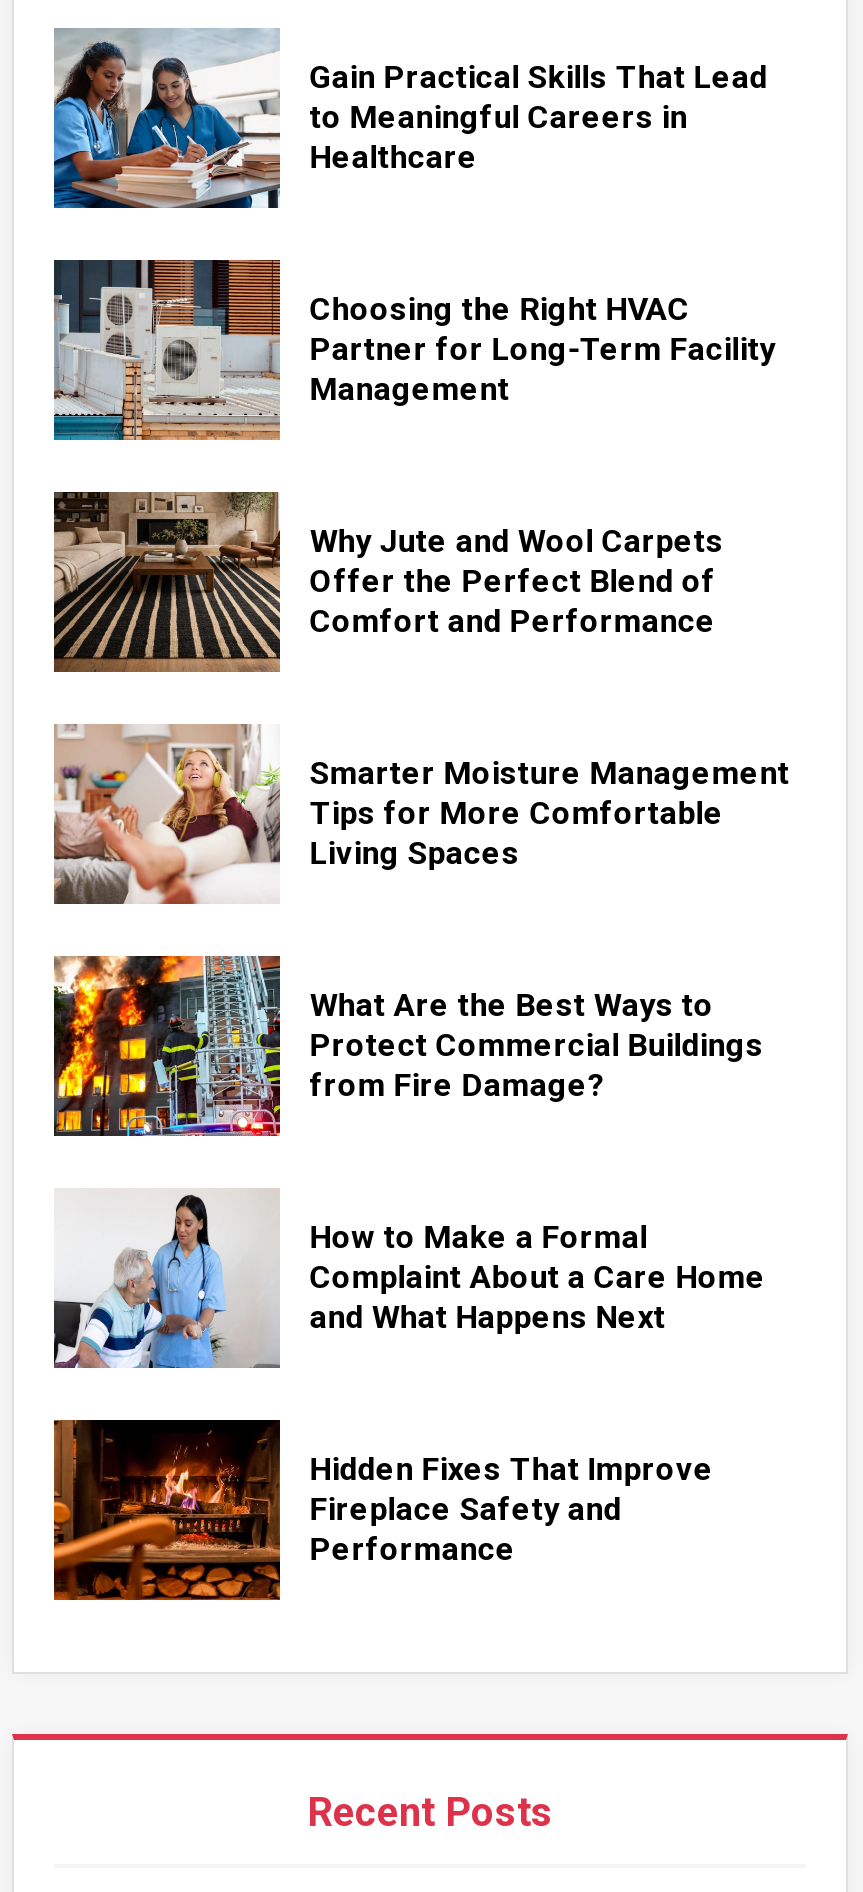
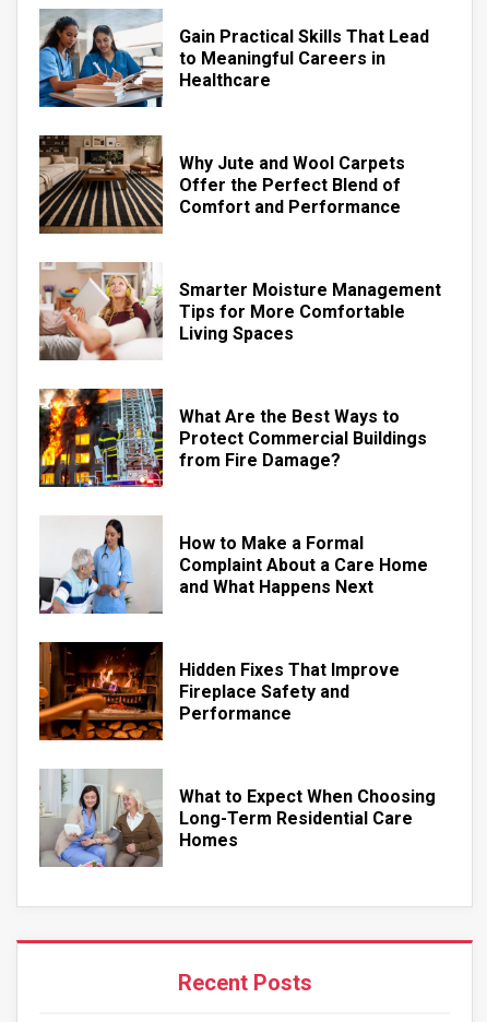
[54,260,776,442] [image] | Choosing the Right HVAC | Partner for Long-Term Facility | Management -> none
moved [50,488,790,1568] -> [37,134,441,724]: [image] | Why Jute and Wool Carpets | Offer the Perfect Blend of | ... | Fireplace Safety and | Performance
none -> [38,769,435,868] [image] | What to Expect When Choosing | Long-Term Residential Care | Homes

